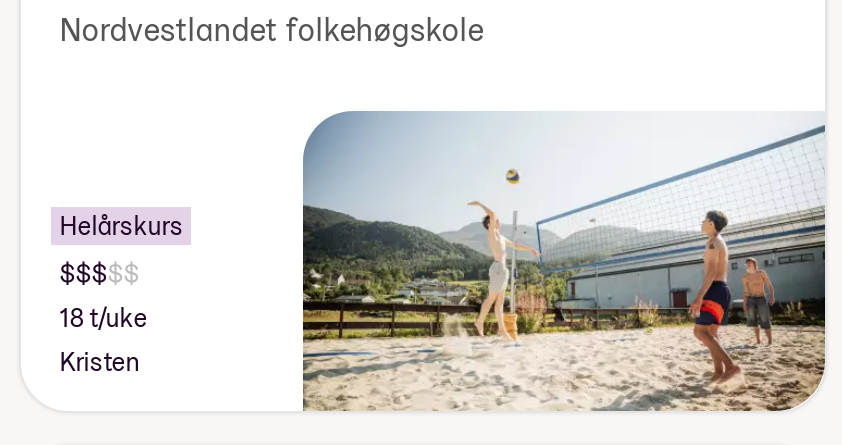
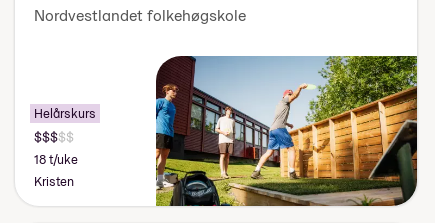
[301,111,827,413] [image] -> [155,55,418,207] [image]

